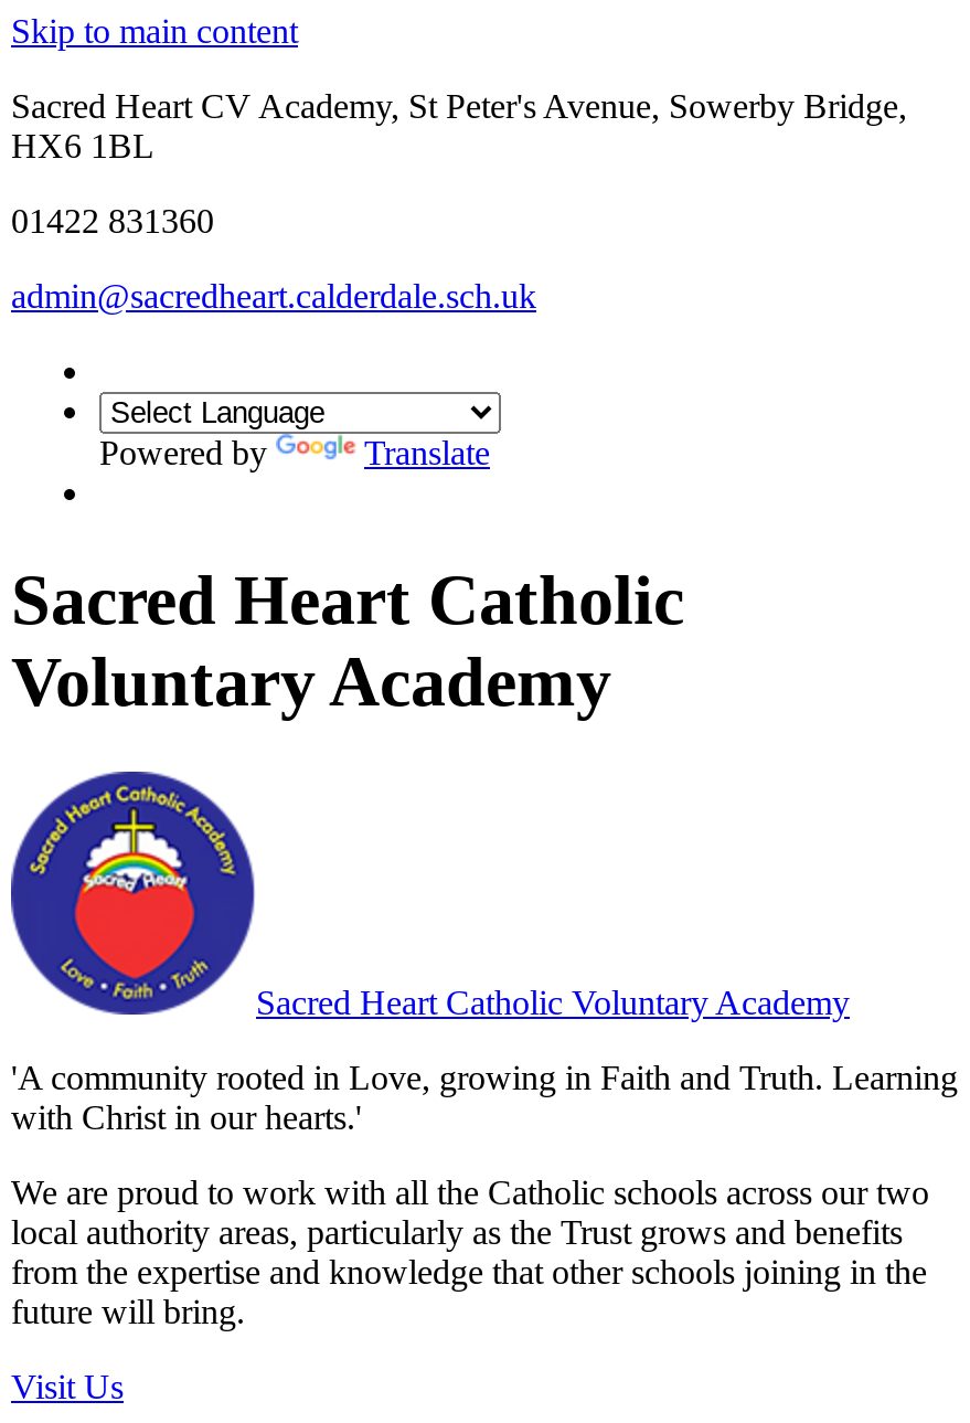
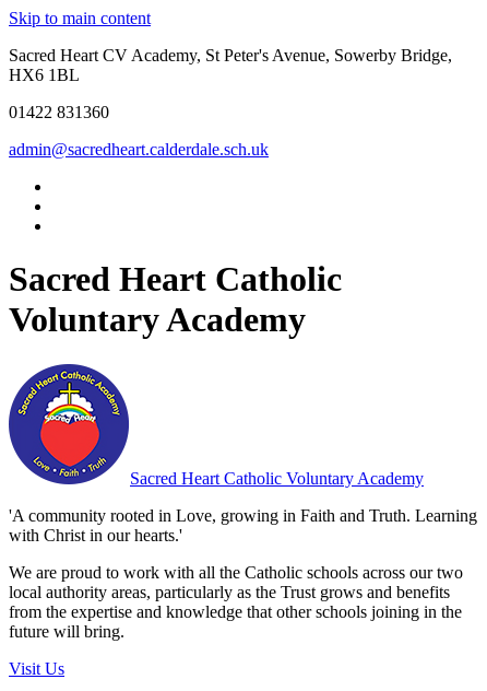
[99,434,490,471] Powered by | Translate -> none

